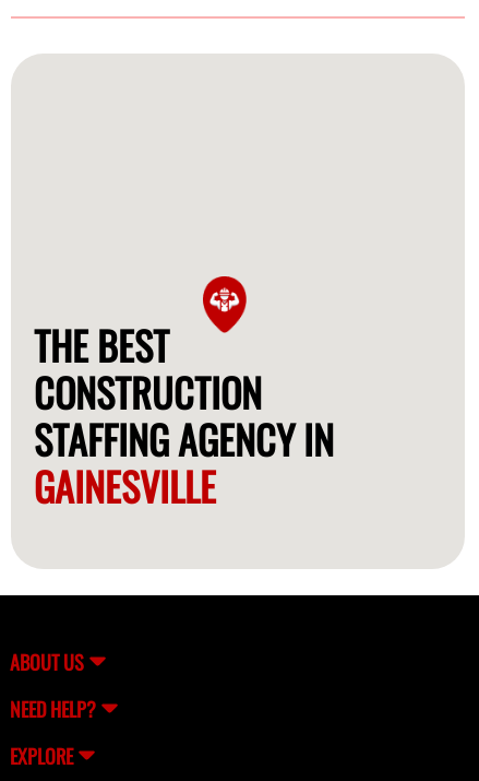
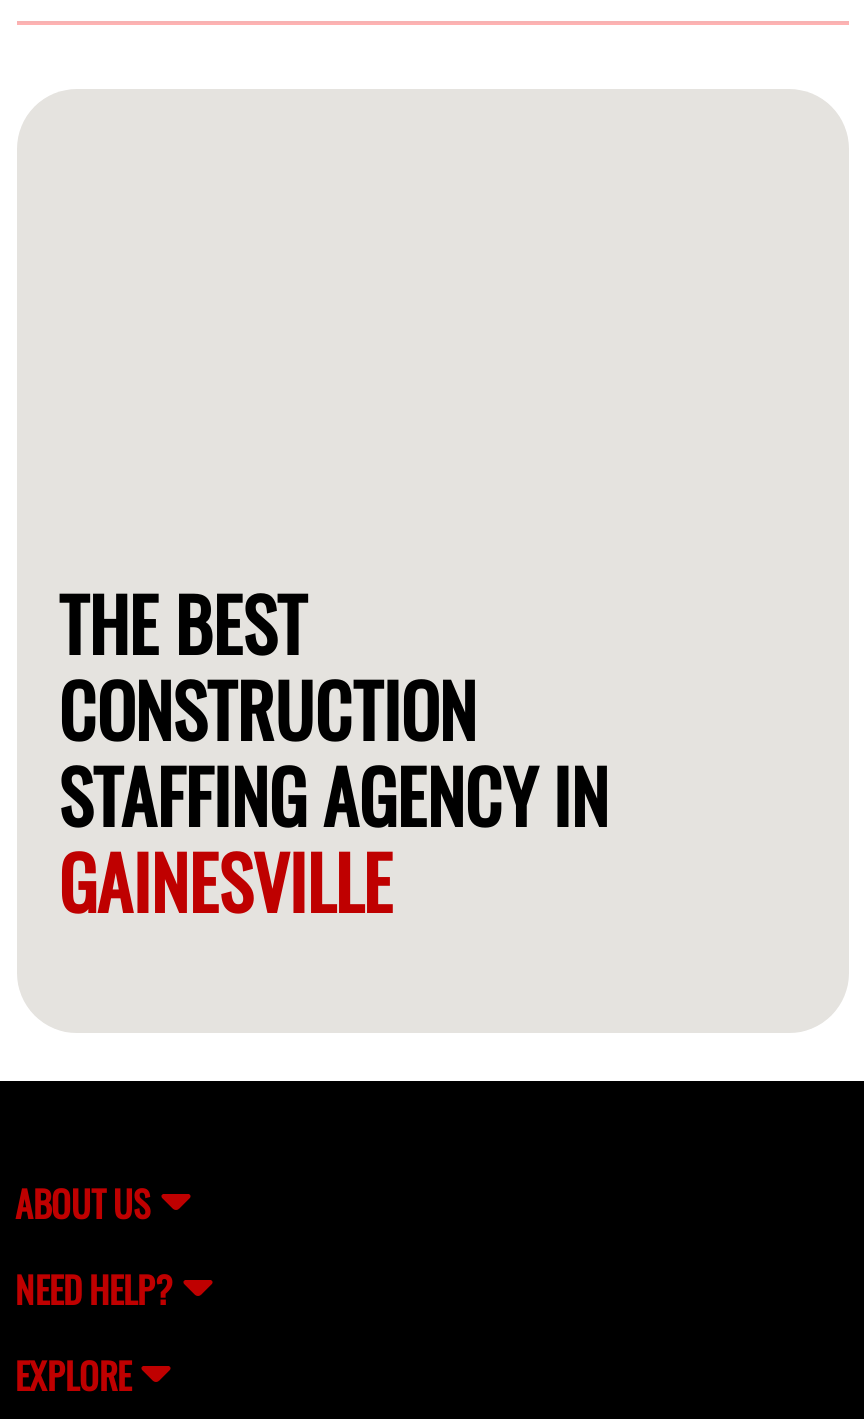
[202,275,248,334] [image] -> none

